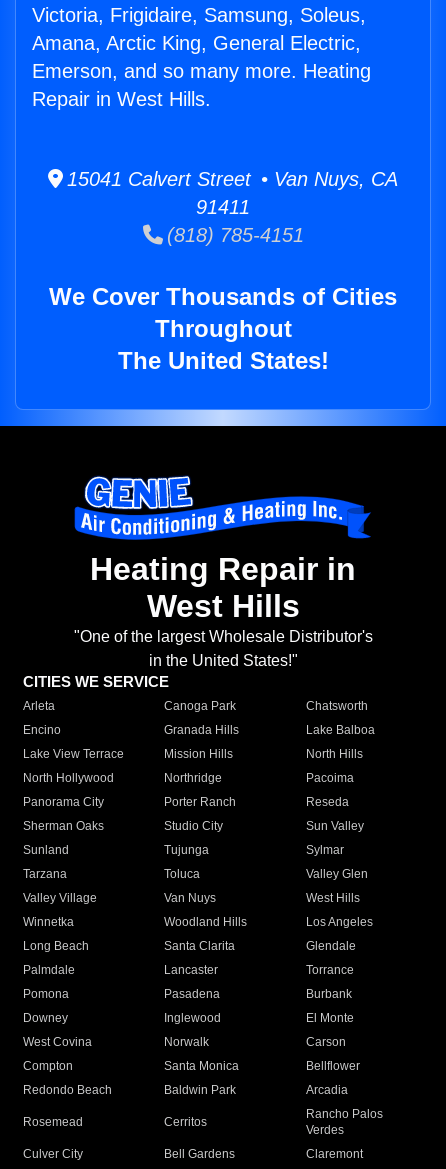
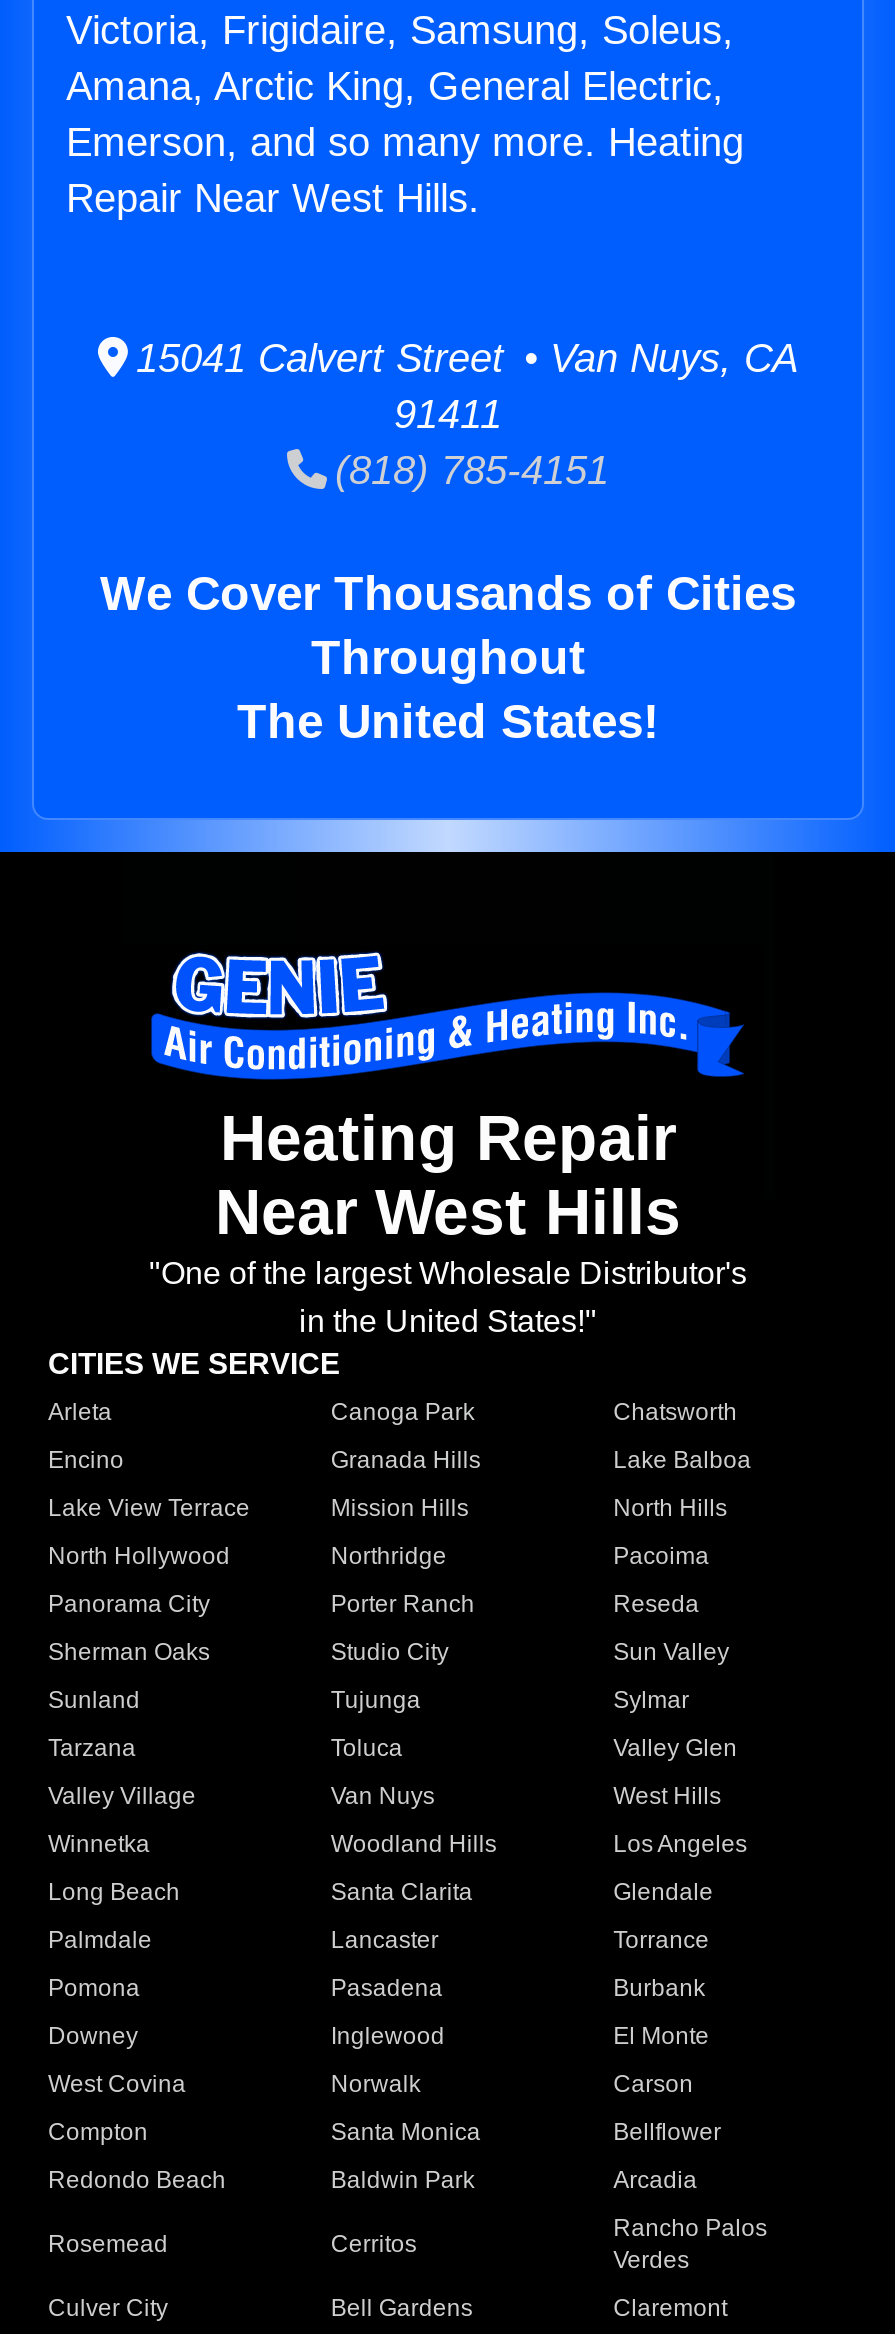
[32,88,211,110] Repair in West Hills. -> [66,176,480,220] Repair Near West Hills.
[90,551,356,624] Heating Repair in | West Hills -> [215,1103,681,1249] Heating Repair | Near West Hills

